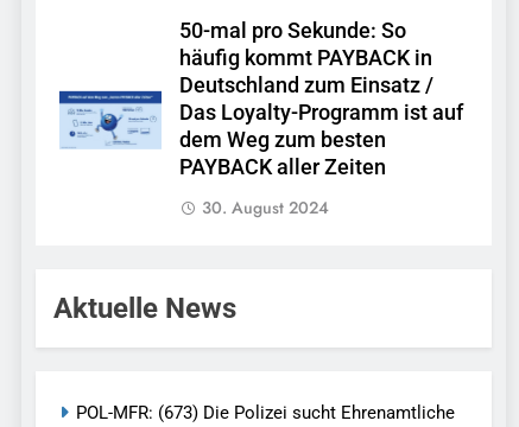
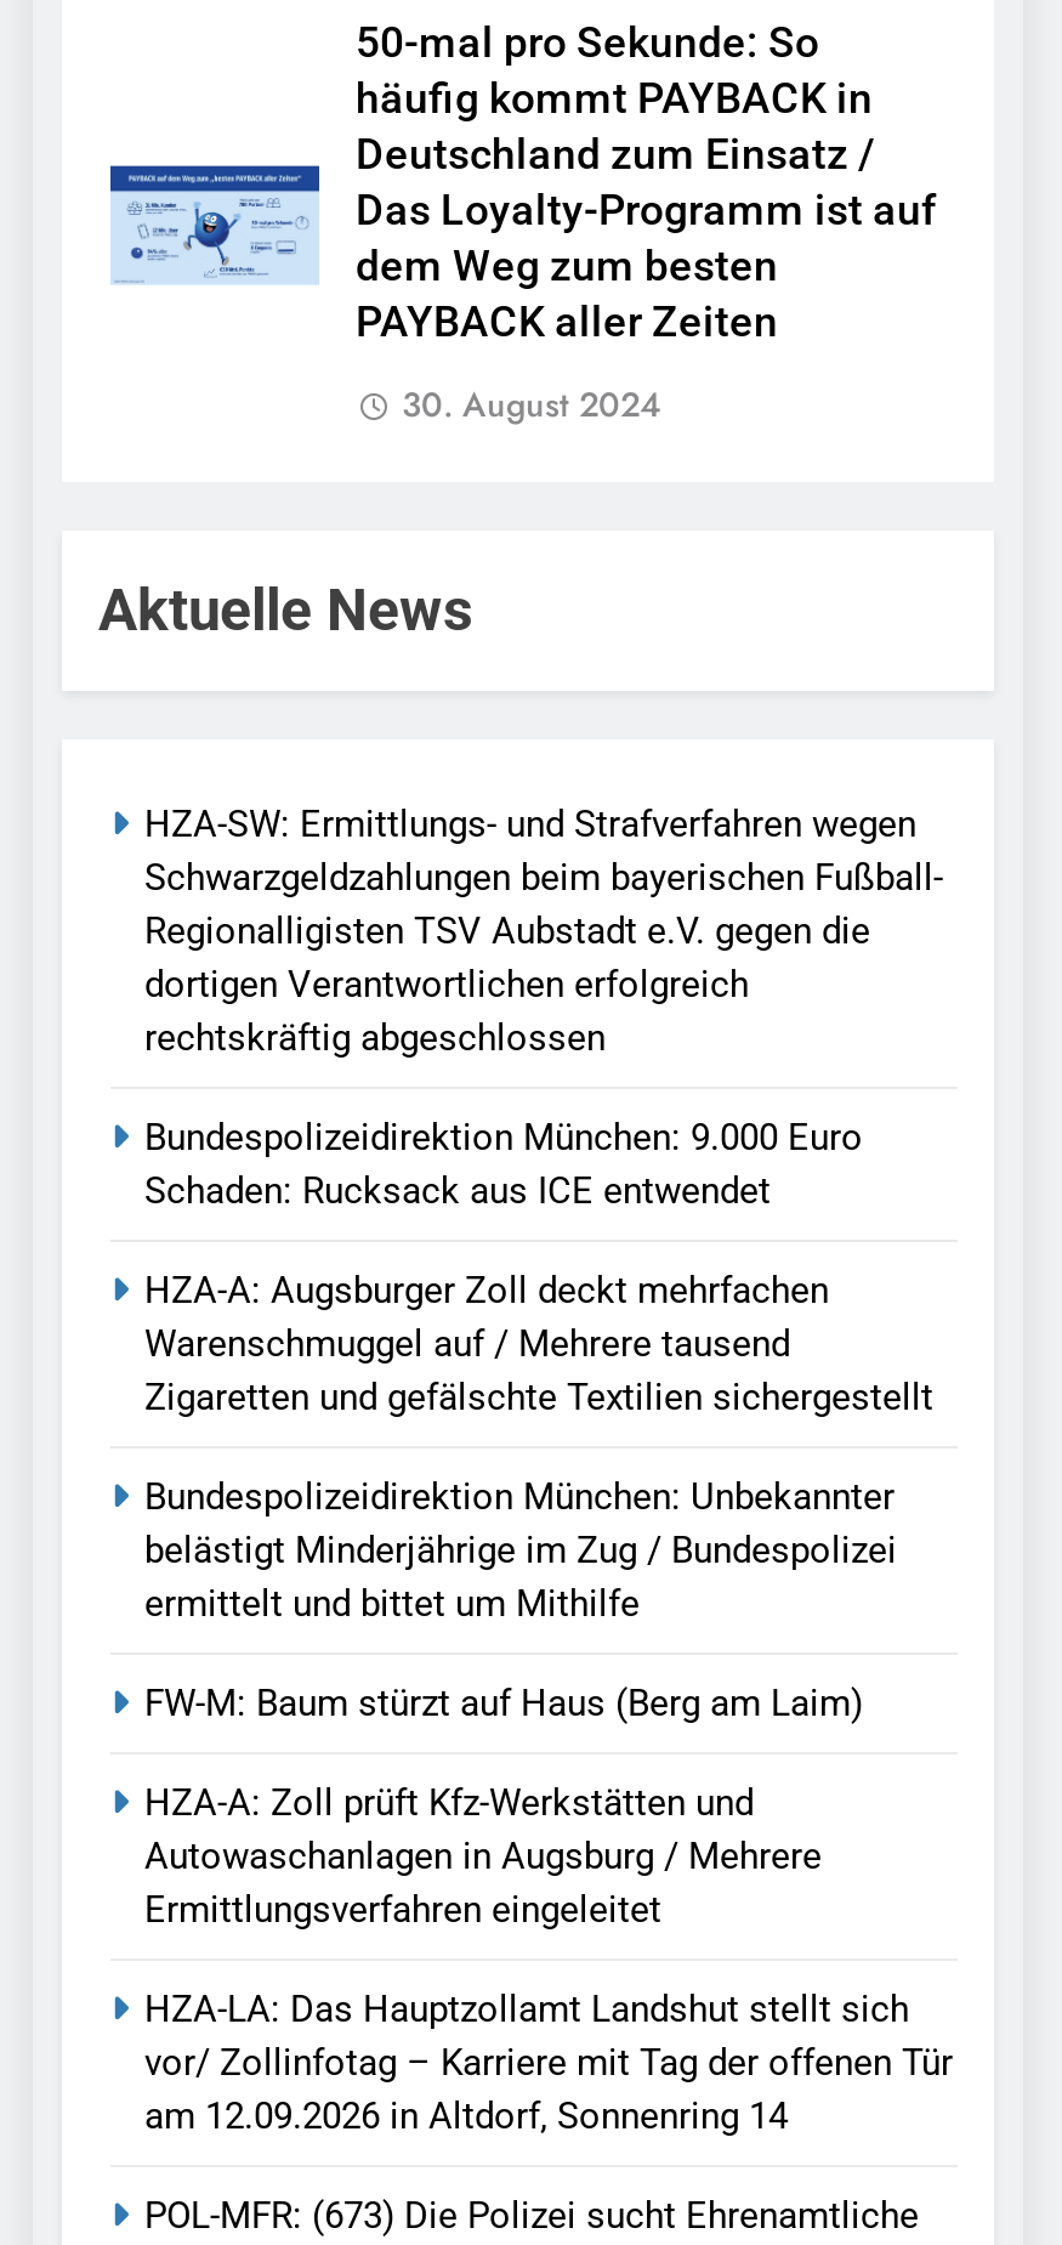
none -> [144,804,953,2139] HZA-SW: Ermittlungs- und Strafverfahren wegen | Schwarzgeldzahlungen beim bayerischen Fußball- | Regionalligisten TSV Aubstadt e.V. gegen die | dortigen Verantwortlichen erfolgreich | rechtskräftig abgeschlossen | Bundespolizeidirektion München: 9.000 Euro | Schaden: Rucksack aus ICE entwendet | HZA-A: Augsburger Zoll deckt mehrfachen | Warenschmuggel auf / Mehrere tausend | Zigaretten und gefälschte Textilien sichergestellt | Bundespolizeidirektion München: Unbekannter | belästigt Minderjährige im Zug / Bundespolizei | ermittelt und bittet um Mithilfe | FW-M: Baum stürzt auf Haus (Berg am Laim) | HZA-A: Zoll prüft Kfz-Werkstätten und | Autowaschanlagen in Augsburg / Mehrere | Ermittlungsverfahren eingeleitet | HZA-LA: Das Hauptzollamt Landshut stellt sich | vor/ Zollinfotag – Karriere mit Tag der offenen Tür | am 12.09.2026 in Altdorf, Sonnenring 14

